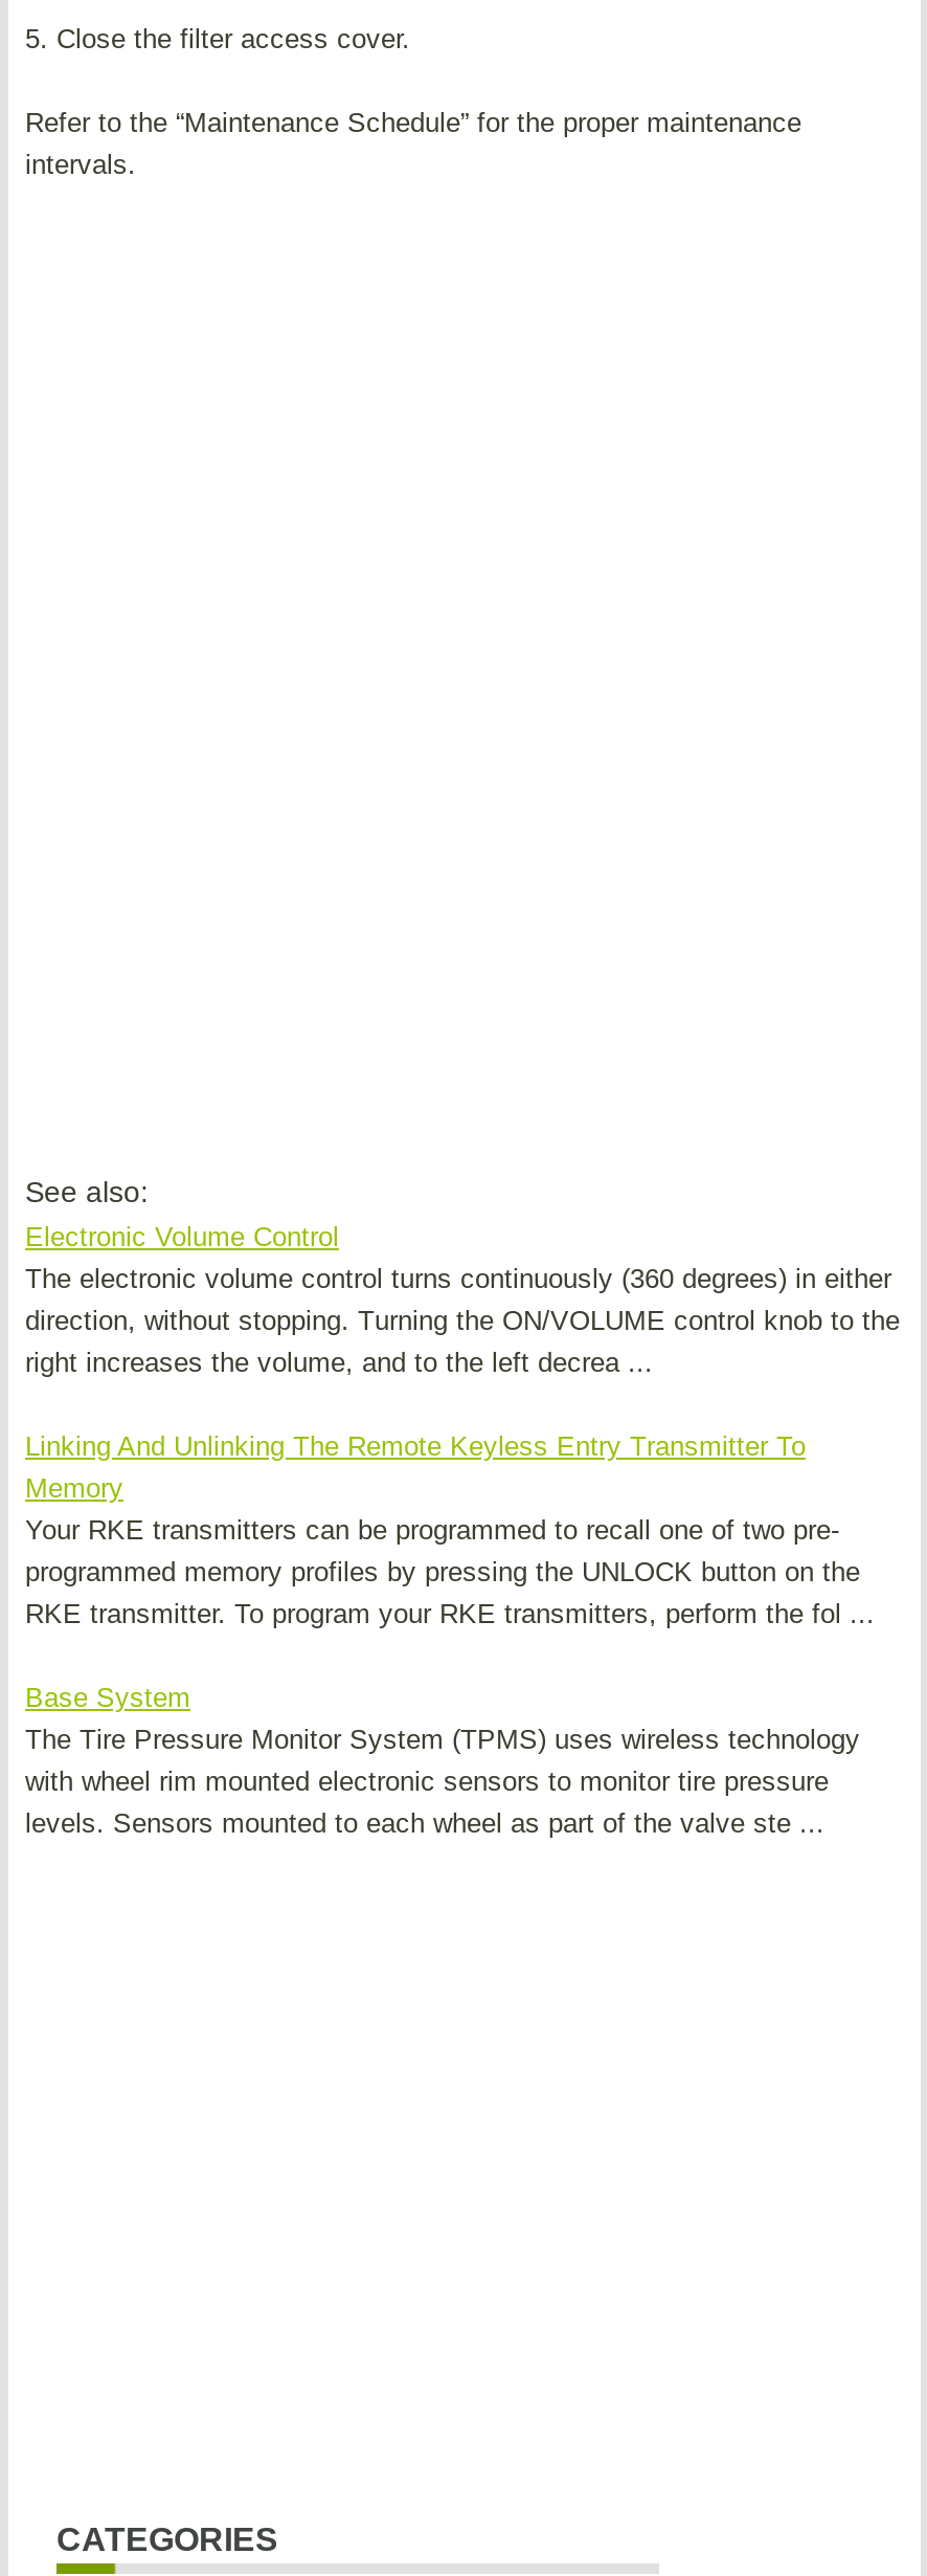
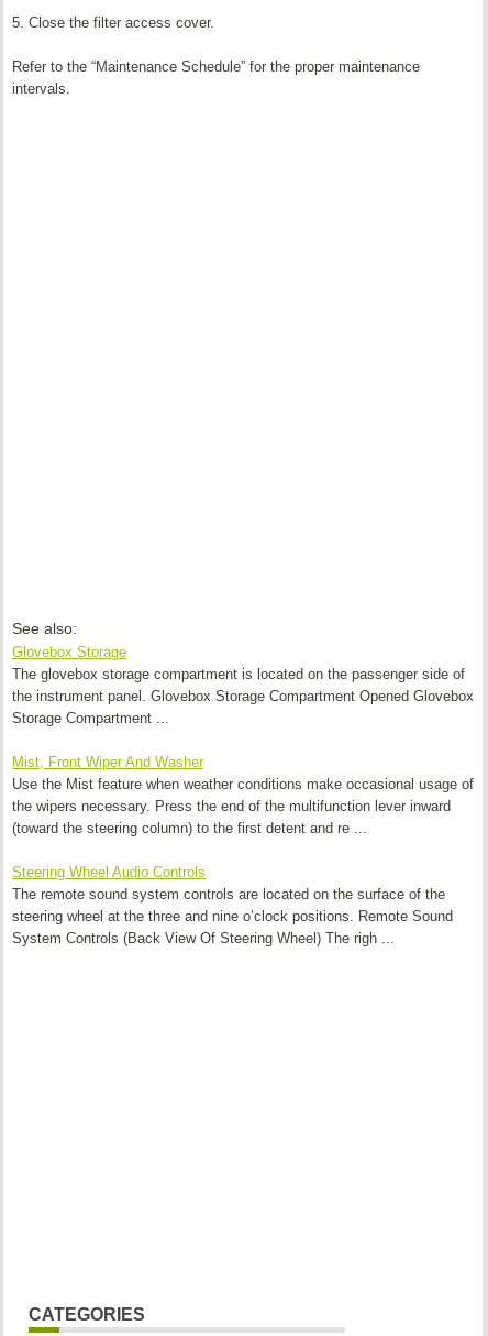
[25,1221,900,1378] Electronic Volume Control | The electronic volume control turns continuously (360 degrees) in either | direction, without stopping. Turning the ON/VOLUME control knob to the | right increases the volume, and to the left decrea ... -> [12,644,474,727] Glovebox Storage | The glovebox storage compartment is located on the passenger side of | the instrument panel. Glovebox Storage Compartment Opened Glovebox | Storage Compartment ...
[25,1431,875,1630] Linking And Unlinking The Remote Keyless Entry Transmitter To | Memory | Your RKE transmitters can be programmed to recall one of two pre- | programmed memory profiles by pressing the UNLOCK button on the | RKE transmitter. To program your RKE transmitters, perform the fol ... -> [12,754,474,837] Mist, Front Wiper And Washer | Use the Mist feature when weather conditions make occasional usage of | the wipers necessary. Press the end of the multifunction lever inward | (toward the steering column) to the first detent and re ...
[25,1682,860,1839] Base System | The Tire Pressure Monitor System (TPMS) uses wireless technology | with wheel rim mounted electronic sensors to monitor tire pressure | levels. Sensors mounted to each wheel as part of the valve ste ... -> [12,864,453,947] Steering Wheel Audio Controls | The remote sound system controls are located on the surface of the | steering wheel at the three and nine o’clock positions. Remote Sound | System Controls (Back View Of Steering Wheel) The righ ...

